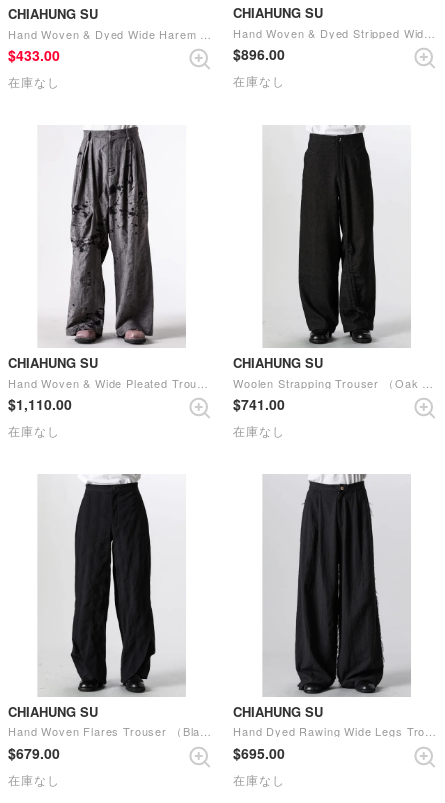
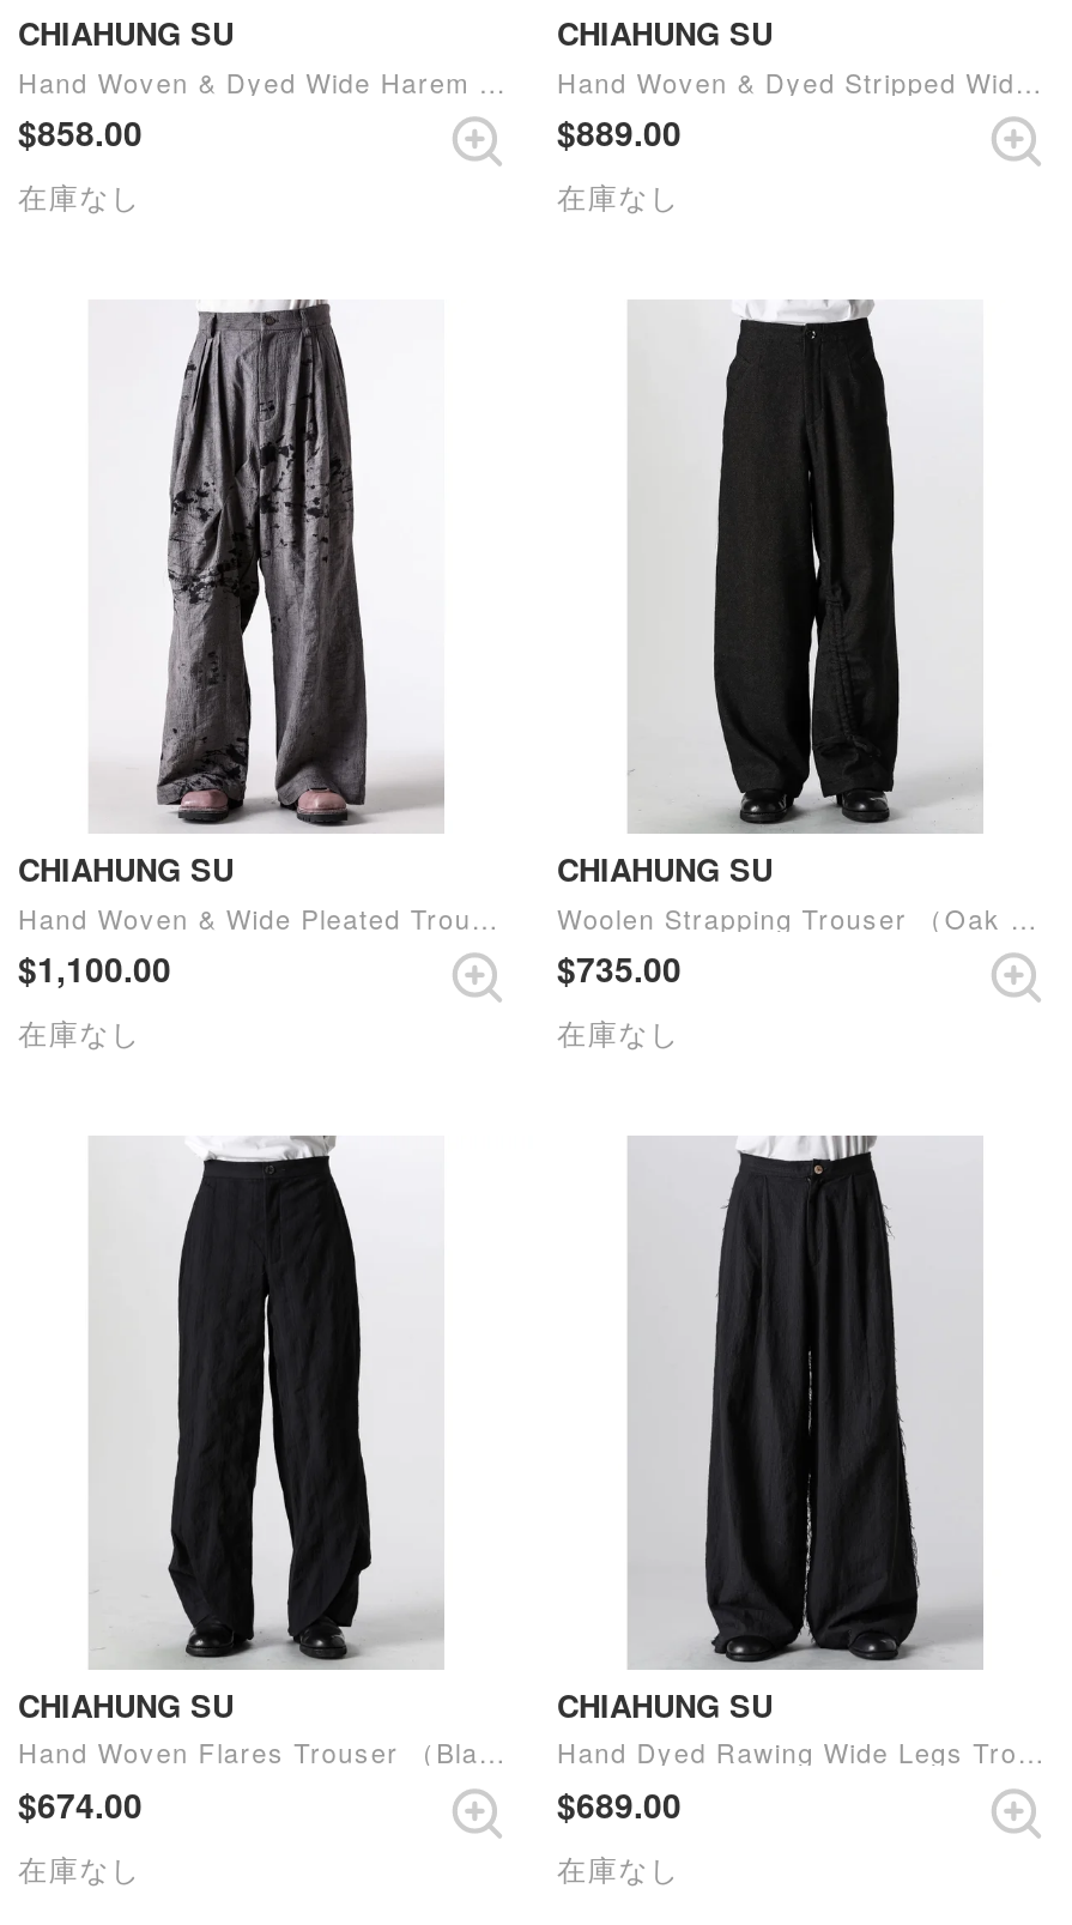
[8,45,60,65] $‌433.00 -> [18,108,143,156] $‌858.00
[233,44,285,64] $‌896.00 -> [557,108,682,156] $‌889.00
[8,394,72,414] $‌1,110.00 -> [18,944,171,992] $‌1,100.00
[233,394,285,414] $‌741.00 -> [557,944,682,992] $‌735.00
[8,743,60,763] $‌679.00 -> [18,1779,143,1827] $‌674.00
[233,743,285,763] $‌695.00 -> [557,1779,682,1827] $‌689.00

